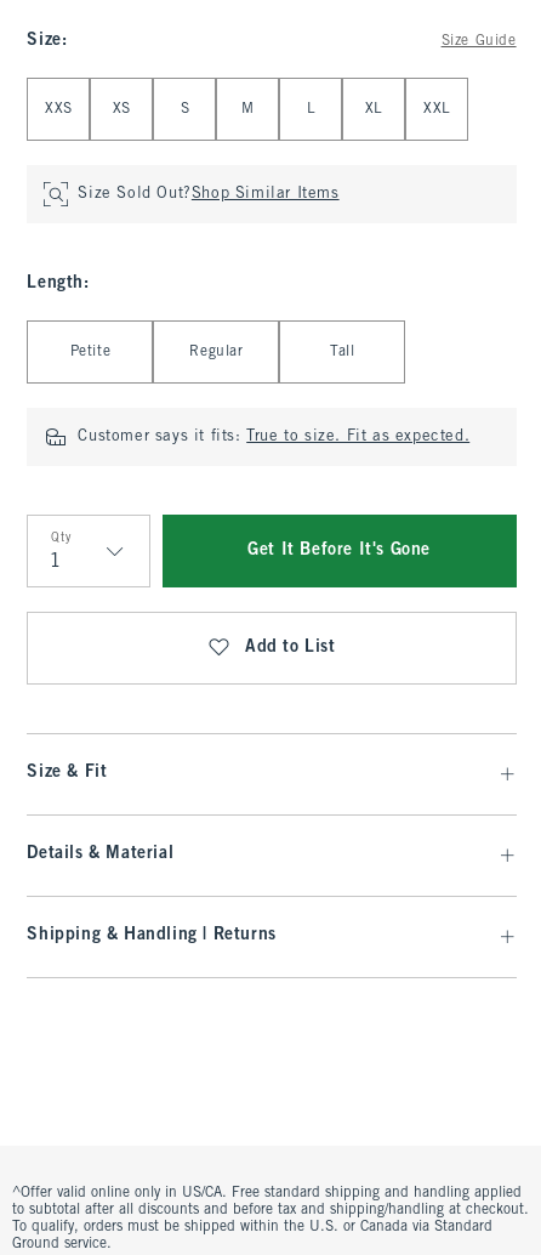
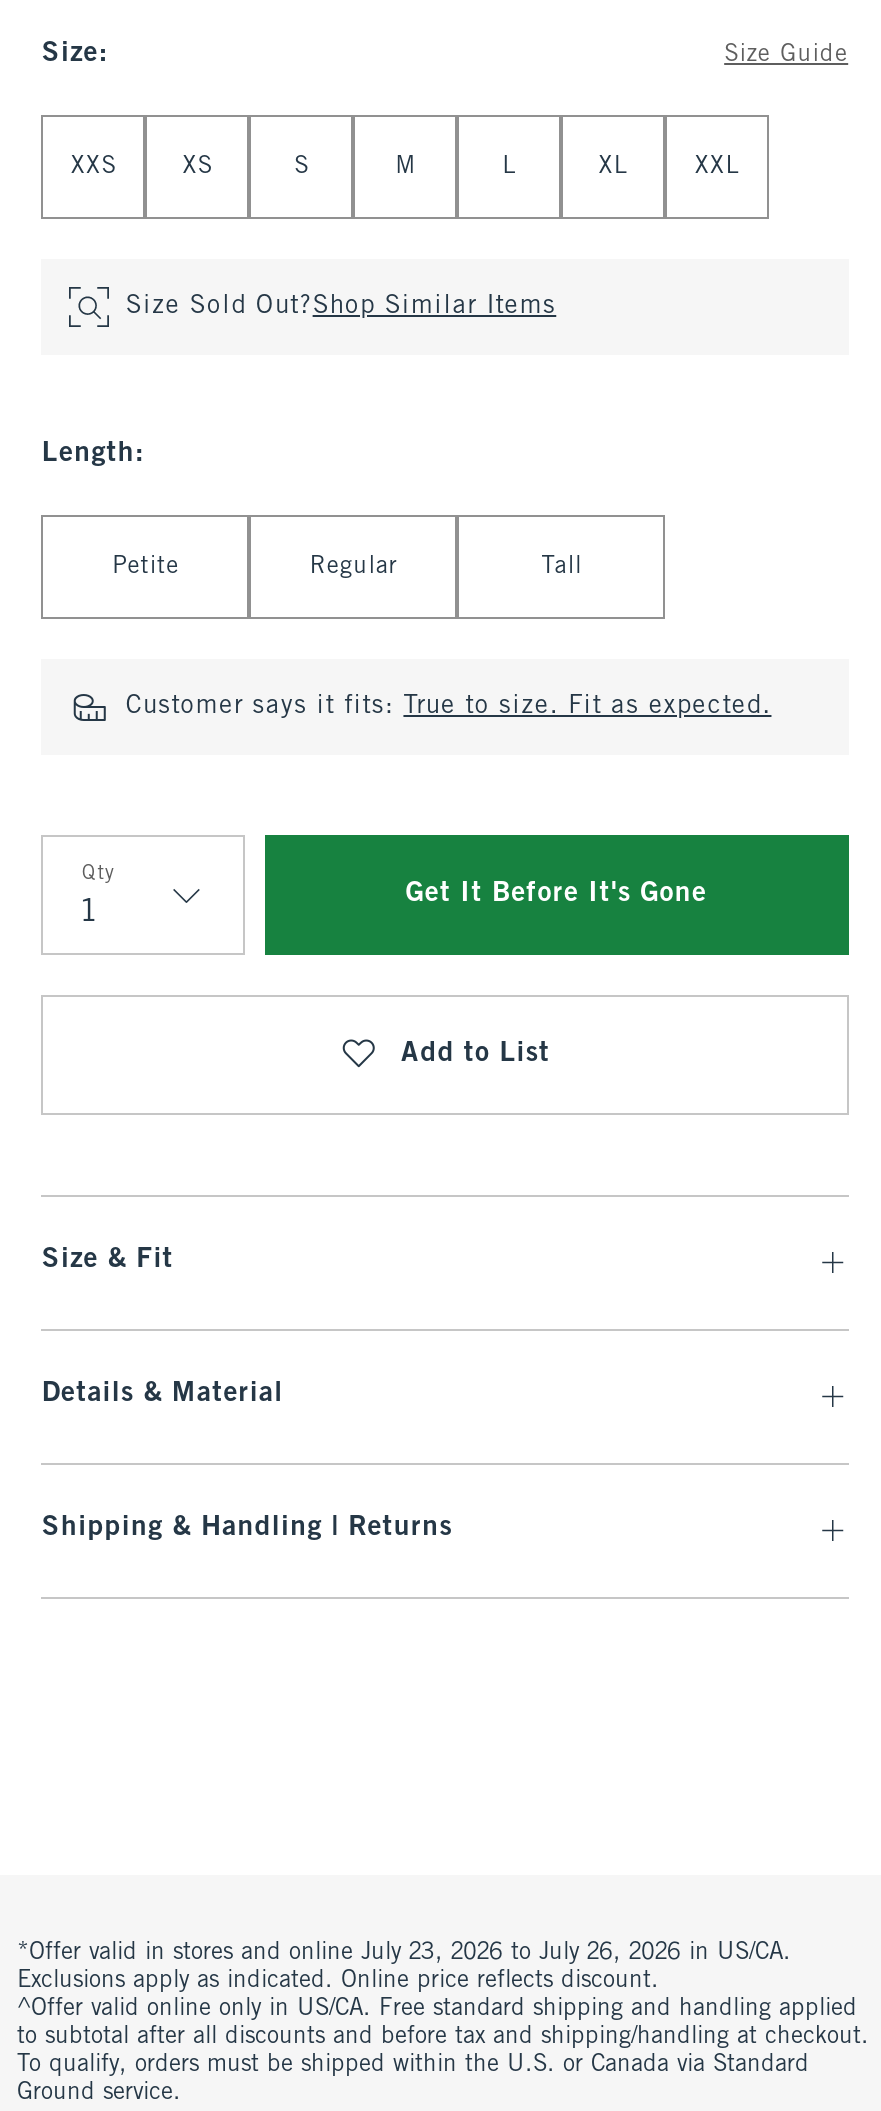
none -> [17,1941,791,1993] *Offer valid in stores and online July 23, 2026 to July 26, 2026 in US/CA. | Exclusions apply as indicated. Online price reflects discount.

